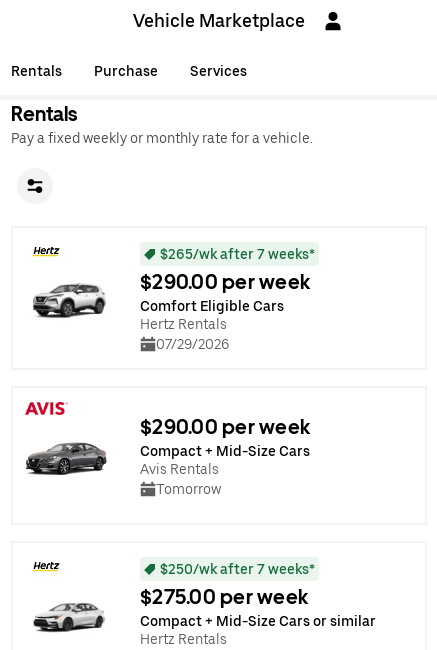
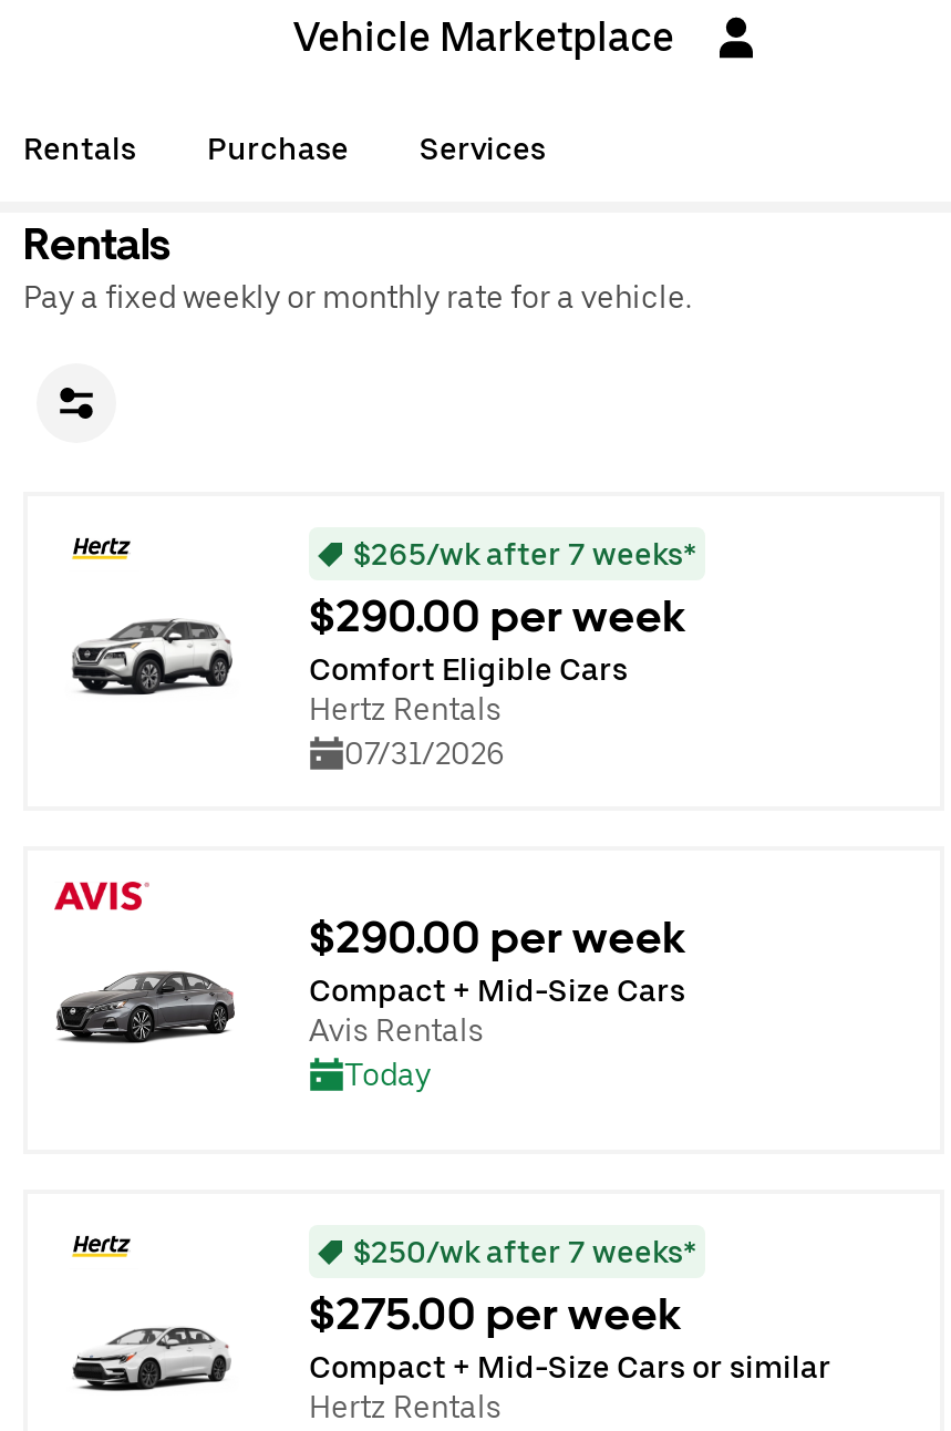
[156,336,229,352] 07/29/2026 -> [344,735,504,771] 07/31/2026
[156,480,221,496] Tomorrow -> [344,1056,431,1091] Today

